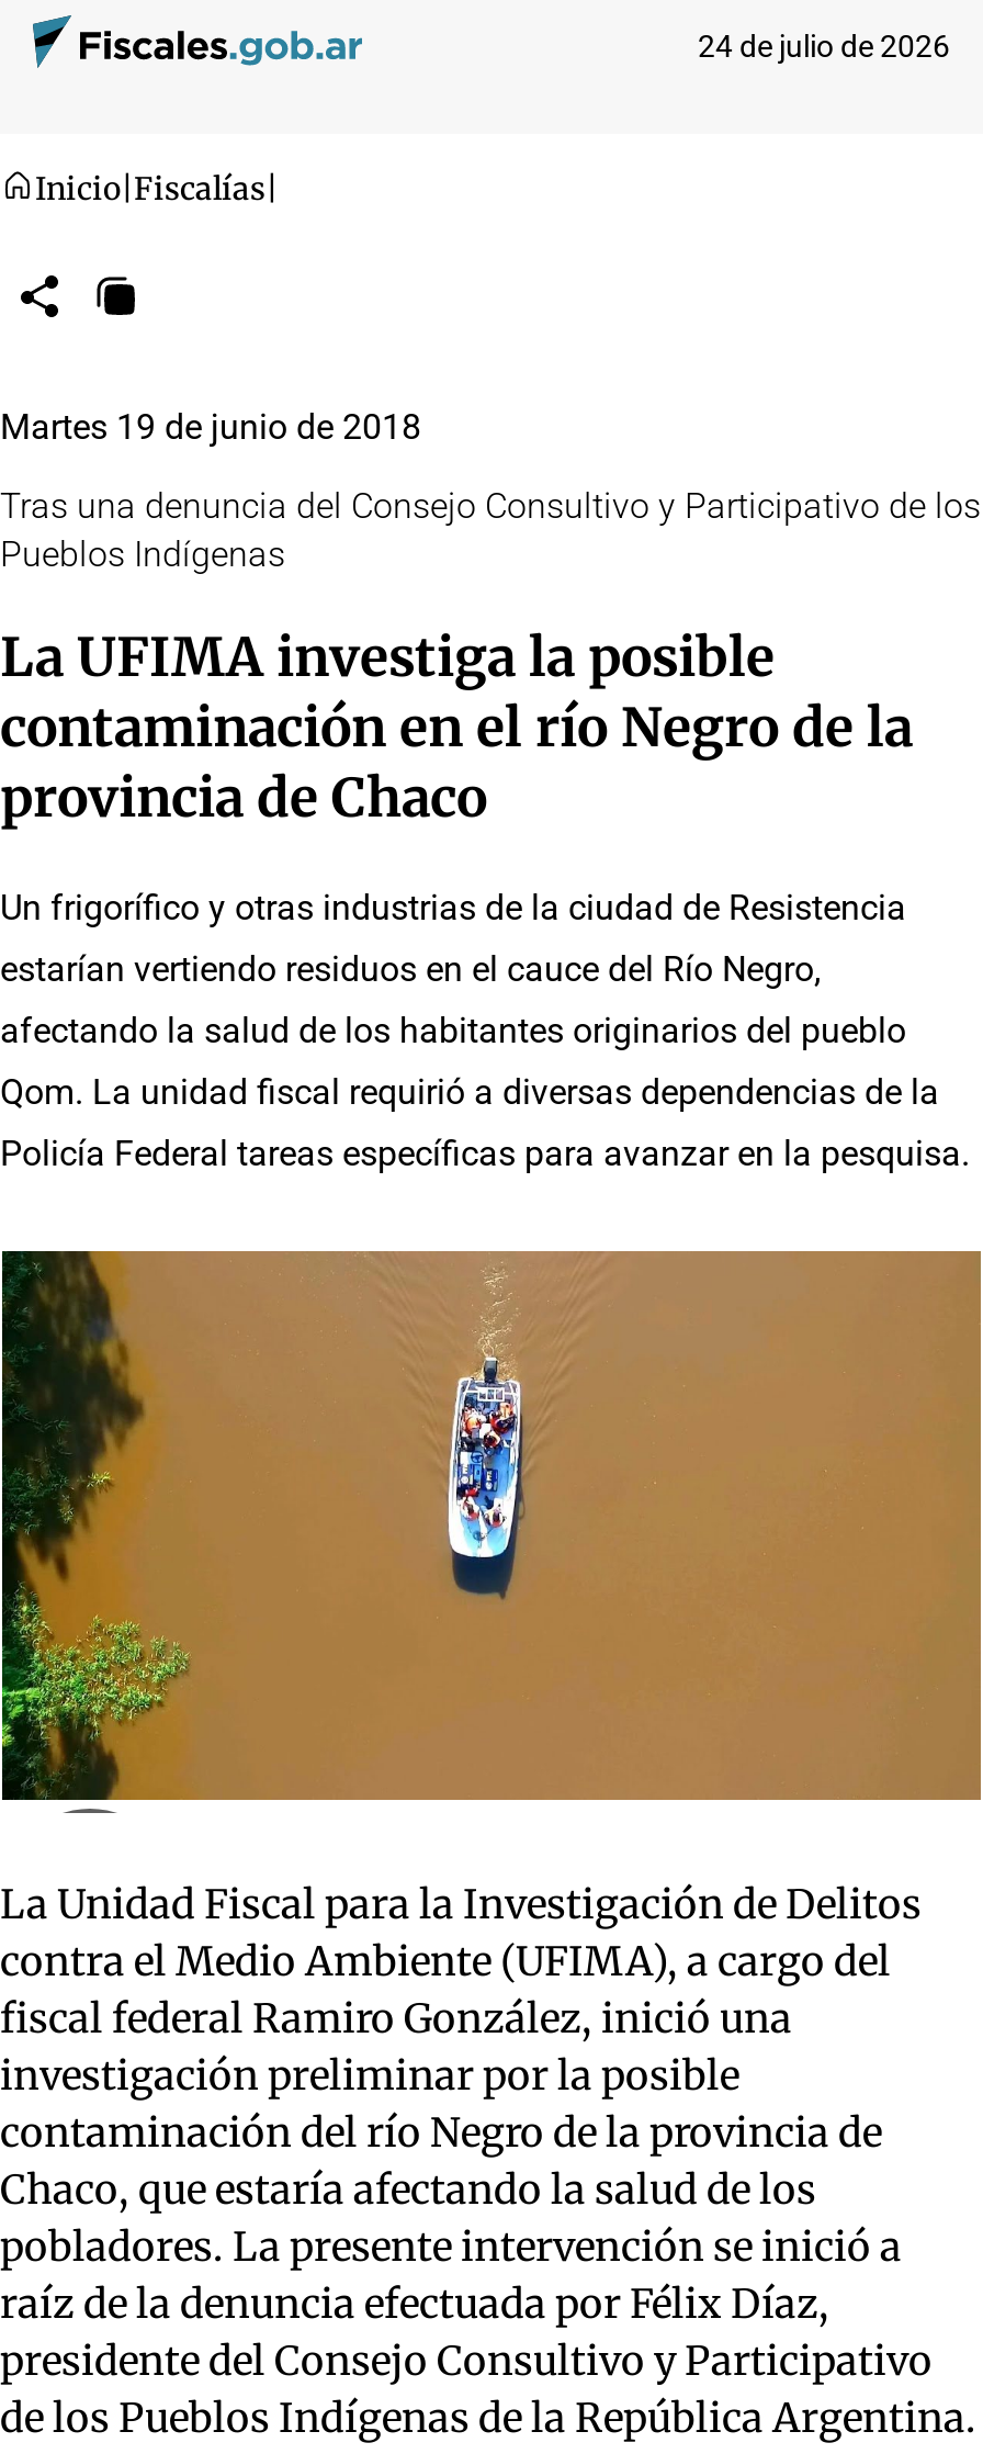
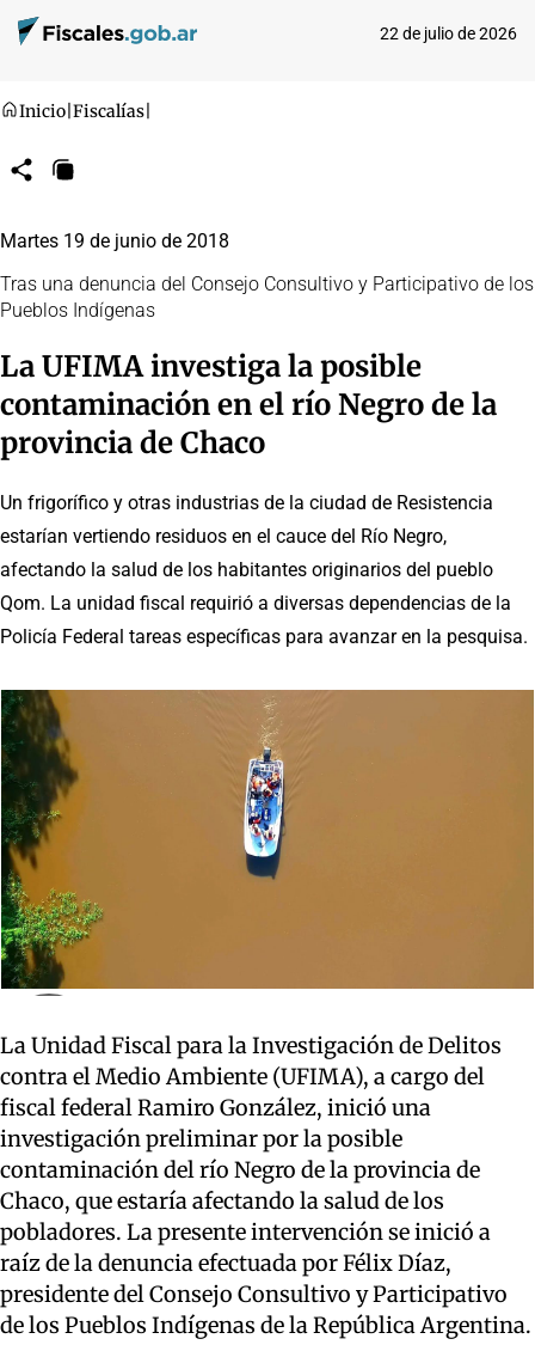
[698,29,950,64] 24 de julio de 2026 -> [380,24,517,43] 22 de julio de 2026

